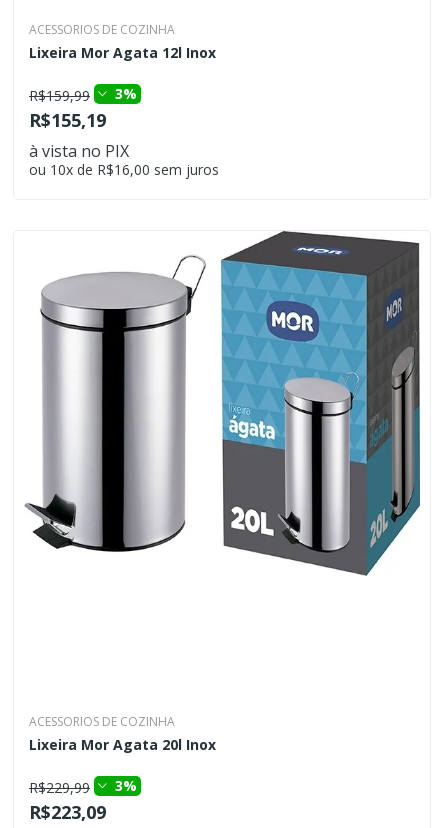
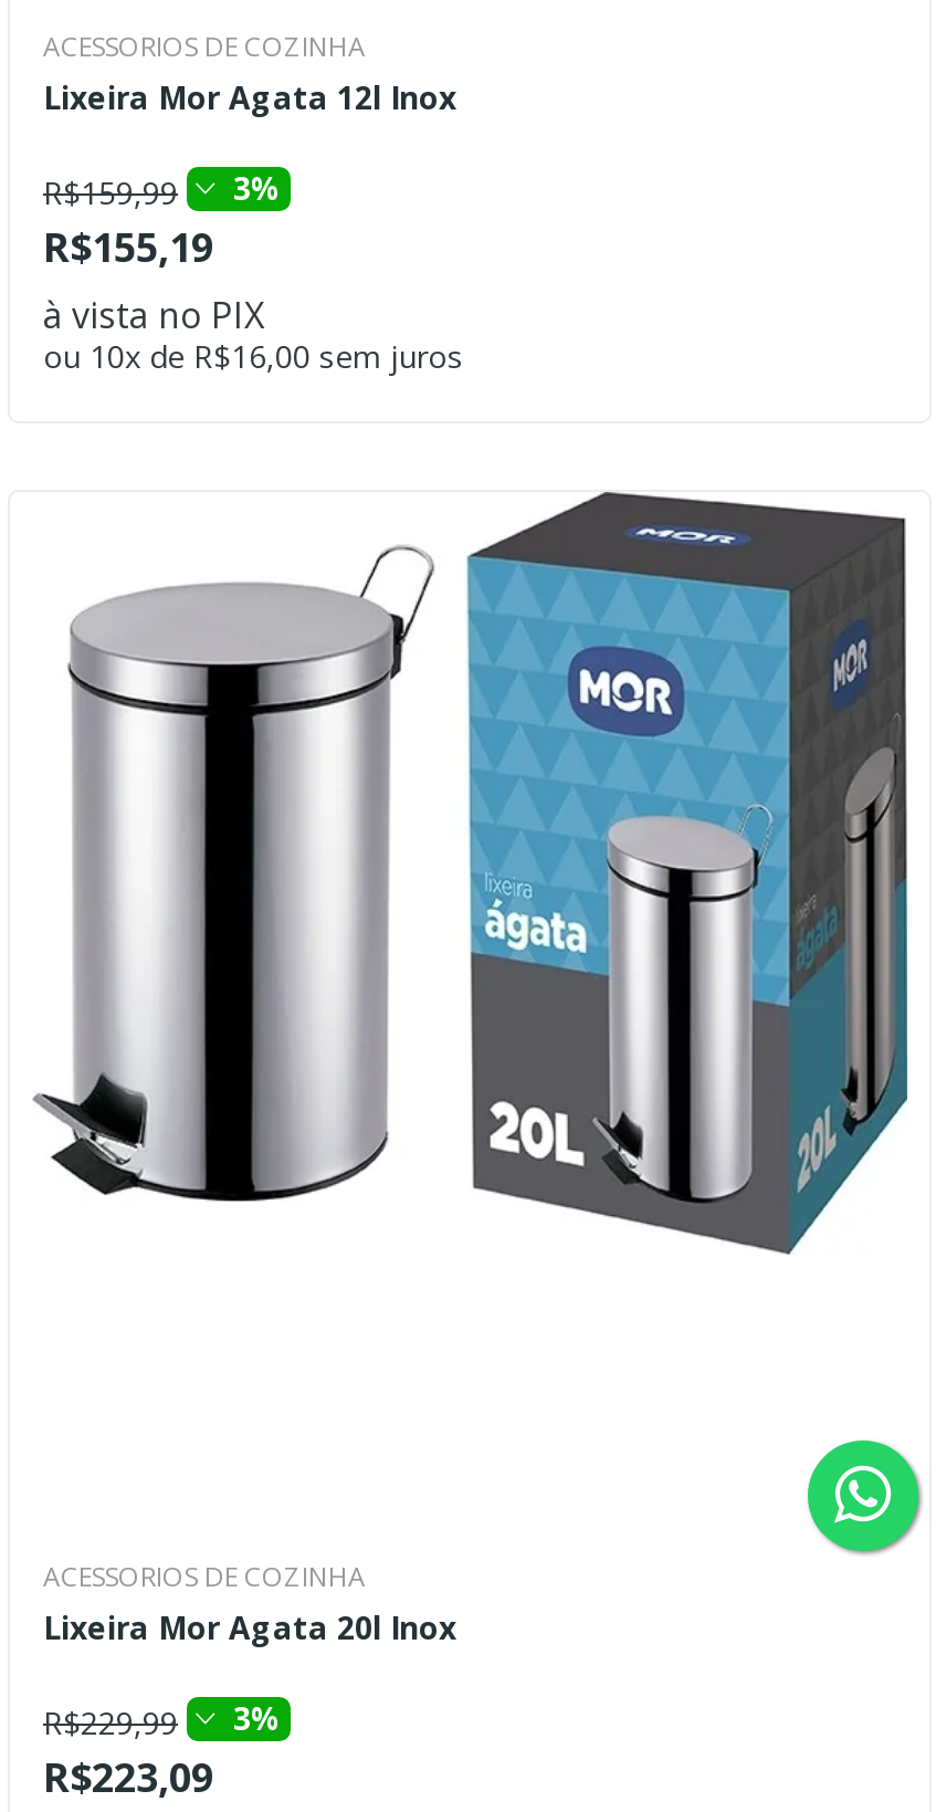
none -> [806,1438,923,1556] [image]

